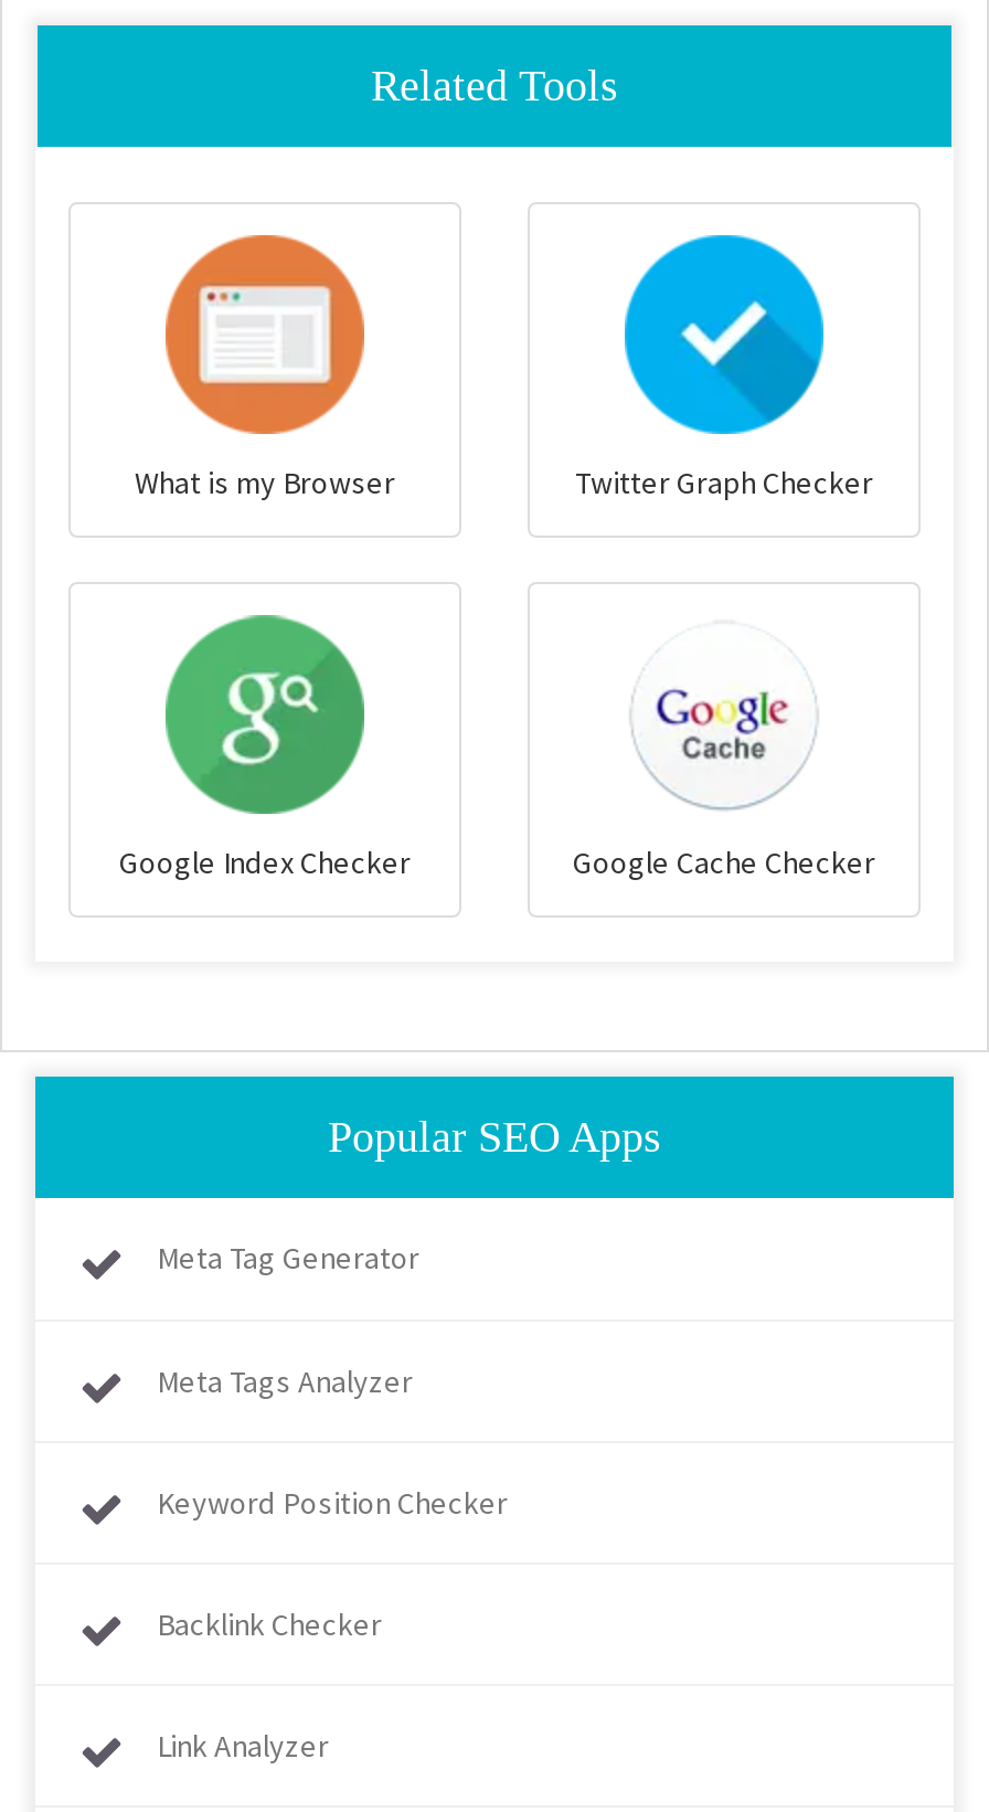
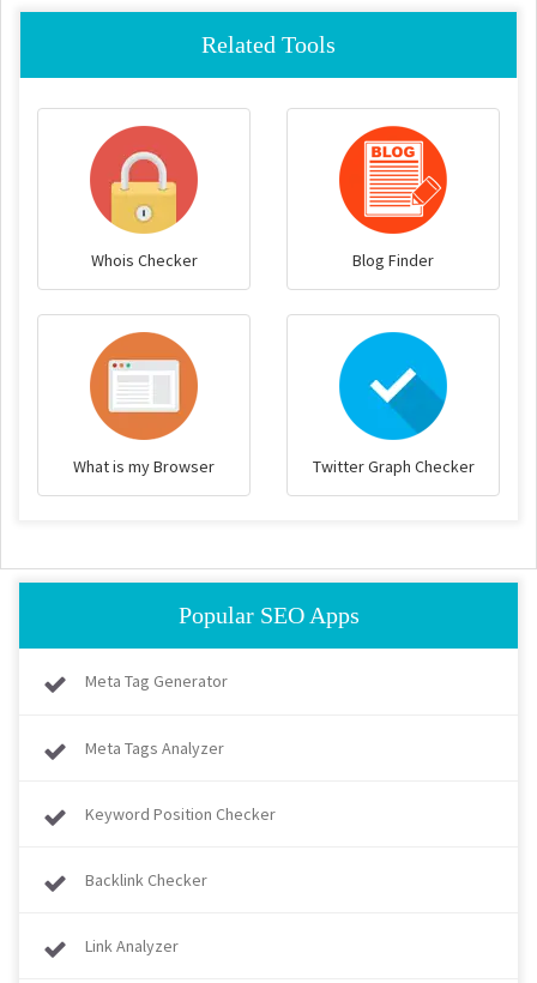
none -> [90,125,448,271] [image] | Whois Checker | Blog Finder
none -> [92,128,195,234] [image]
moved [135,299,873,502] -> [73,367,474,477]: [image] | What is my Browser | Twitter Graph Checker
[119,613,875,882] [image] | Google Index Checker | Google Cache Checker -> none
[625,688,823,814] [image] -> none

